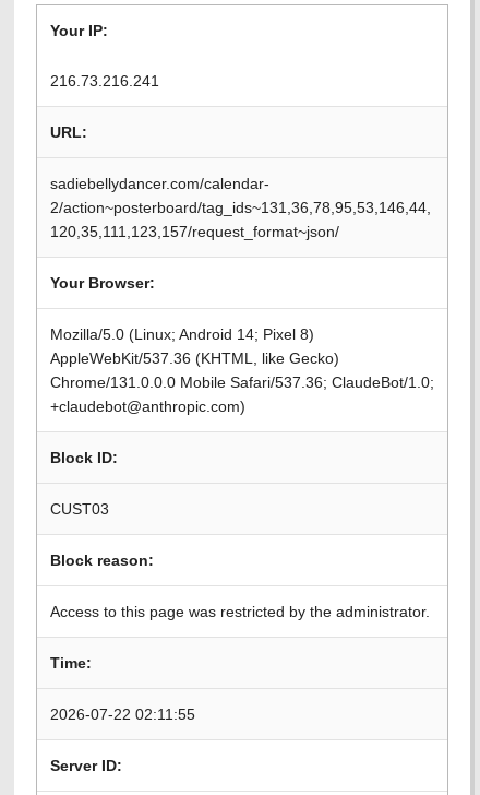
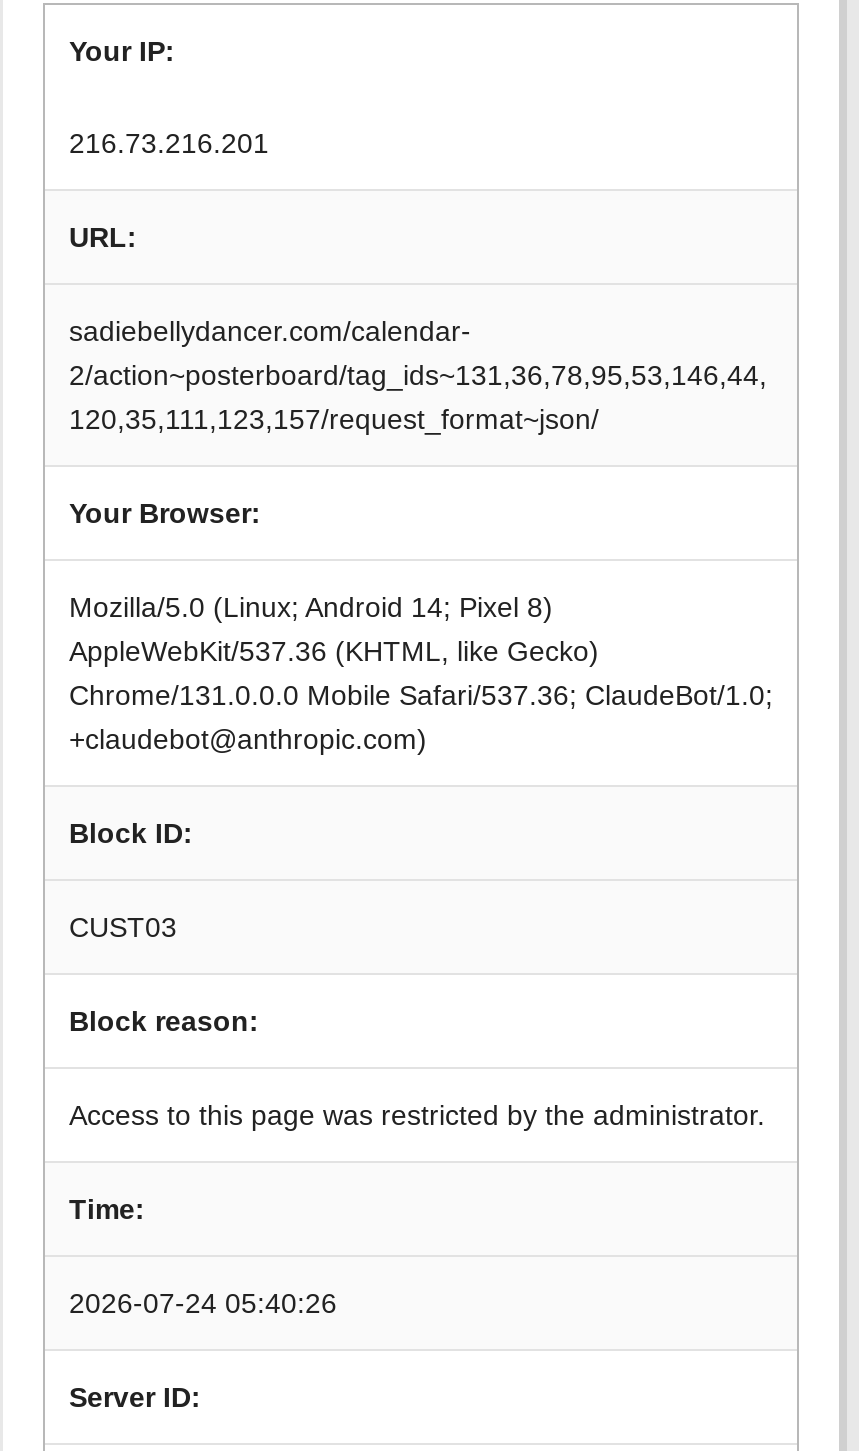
[50,72,159,90] 216.73.216.241 -> [69,127,269,159] 216.73.216.201
[50,705,195,723] 2026-07-22 02:11:55 -> [69,1287,337,1319] 2026-07-24 05:40:26

